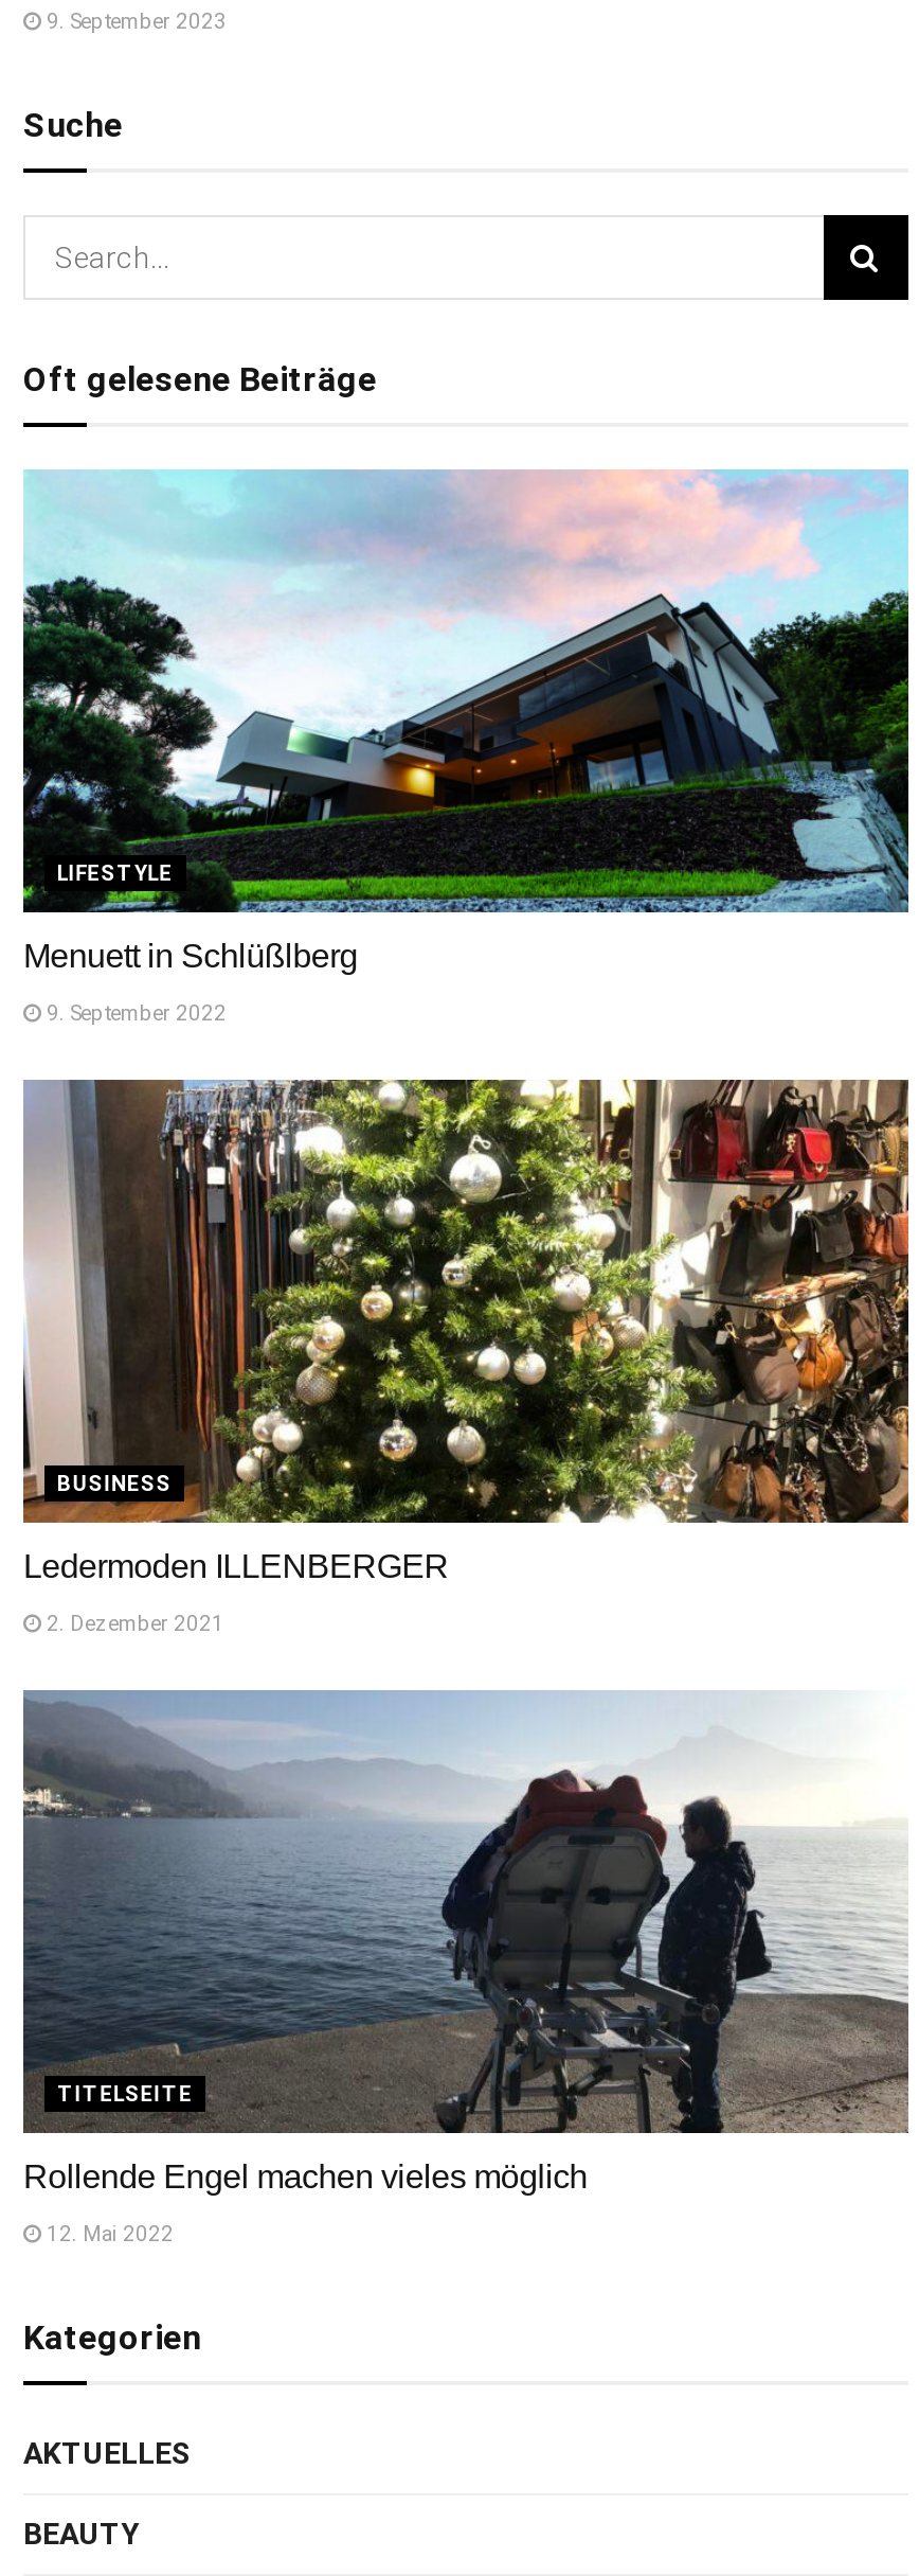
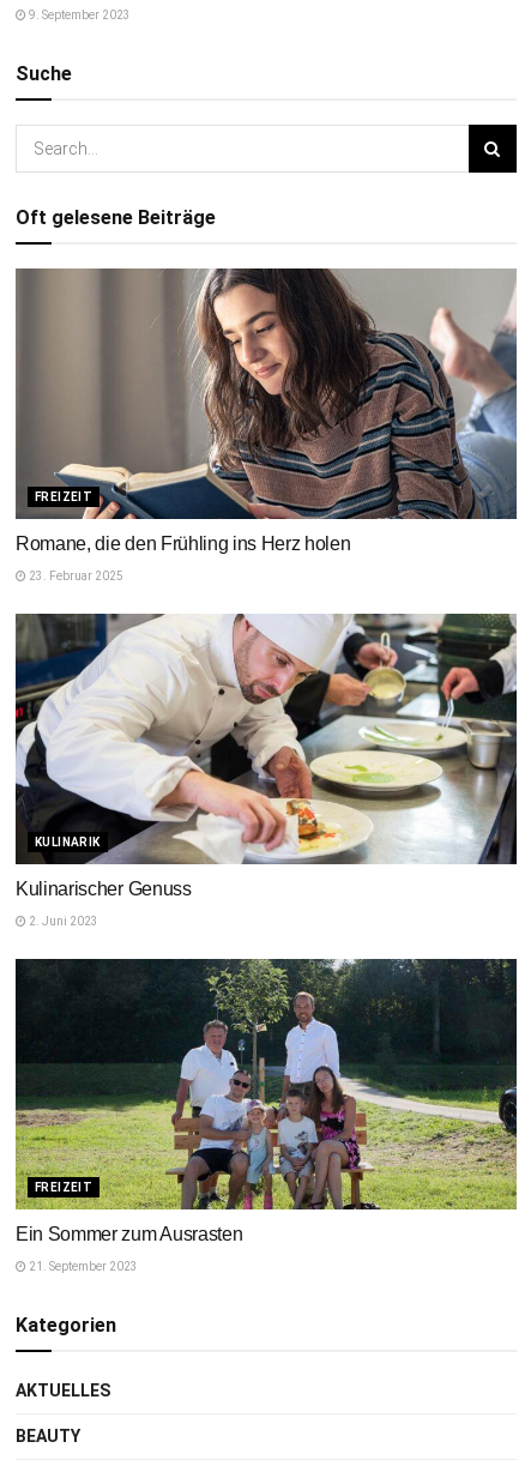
[21,469,911,914] [image] | LIFESTYLE -> [14,267,518,520] [image] | FREIZEIT
[23,938,358,974] Menuett in Schlüßlberg -> [16,533,351,554] Romane, die den Frühling ins Herz holen
[42,1001,227,1024] 9. September 2022 -> [26,569,123,582] 23. Februar 2025
[21,1078,911,1525] [image] | BUSINESS -> [14,613,518,865] [image] | KULINARIK
[23,1548,449,1584] Ledermoden ILLENBERGER -> [16,879,191,899] Kulinarischer Genuss
[42,1612,224,1635] 2. Dezember 2021 -> [26,914,98,928] 2. Juni 2023
[21,1690,911,2135] [image] | TITELSEITE -> [14,958,518,1211] [image] | FREIZEIT
[23,2158,588,2194] Rollende Engel machen vieles möglich -> [16,1224,242,1244] Ein Sommer zum Ausrasten
[42,2222,174,2245] 12. Mai 2022 -> [26,1260,138,1273] 21. September 2023

